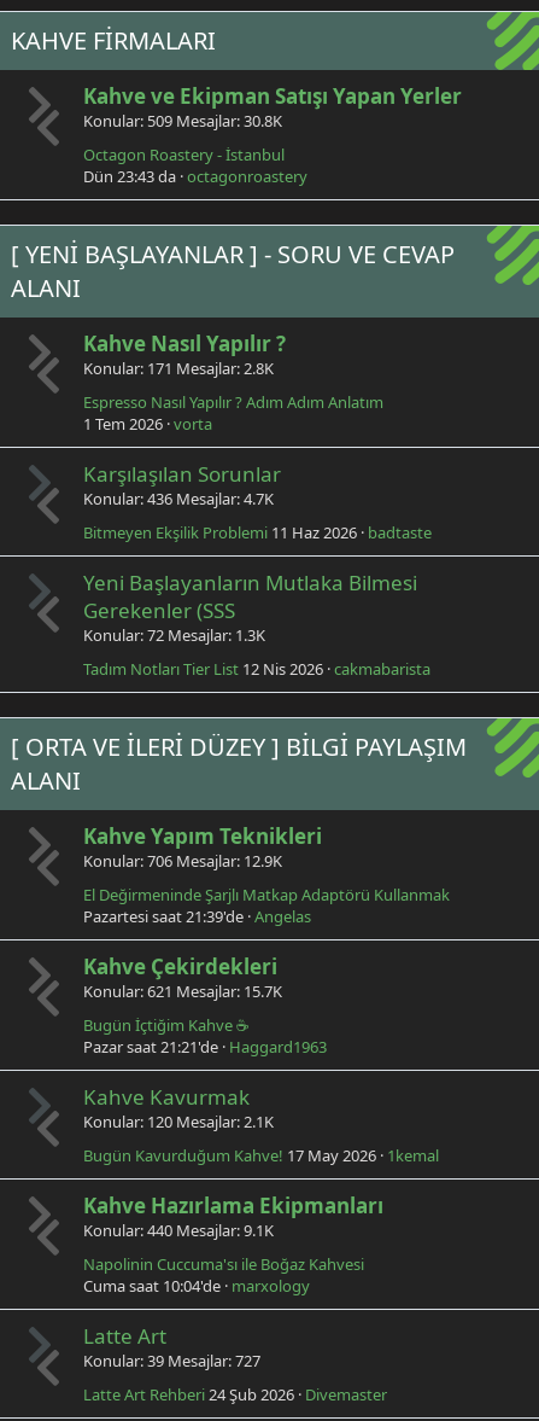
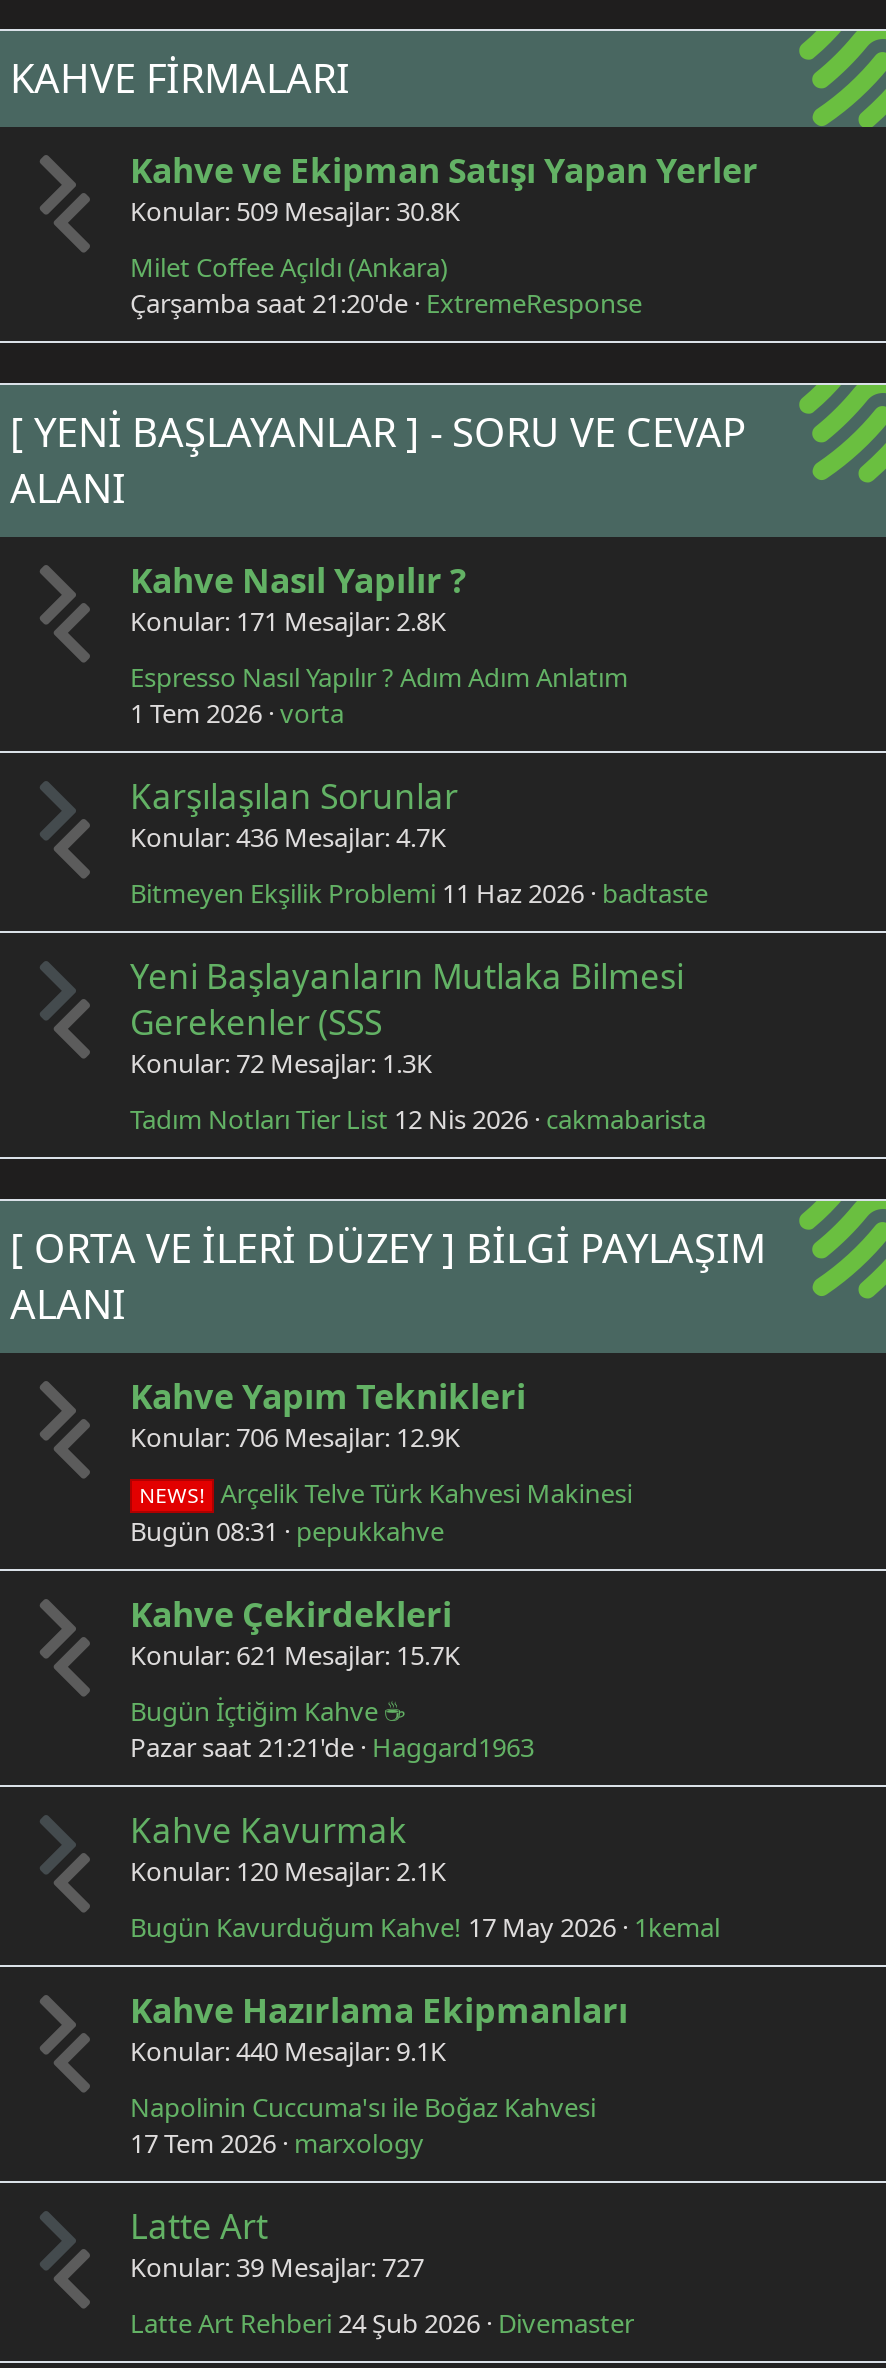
[83,144,307,188] Octagon Roastery - İstanbul | Dün 23:43 da octagonroastery -> [130,250,642,322] Milet Coffee Açıldı (Ankara) | Çarşamba saat 21:20'de ExtremeResponse
[83,884,450,928] El Değirmeninde Şarjlı Matkap Adaptörü Kullanmak | Pazartesi saat 21:39'de Angelas -> [130,1476,632,1550] NEWS! Arçelik Telve Türk Kahvesi Makinesi | Bugün 08:31 pepukkahve
[83,1276,310,1297] Cuma saat 10:04'de marxology -> [130,2126,424,2162] 17 Tem 2026 marxology

